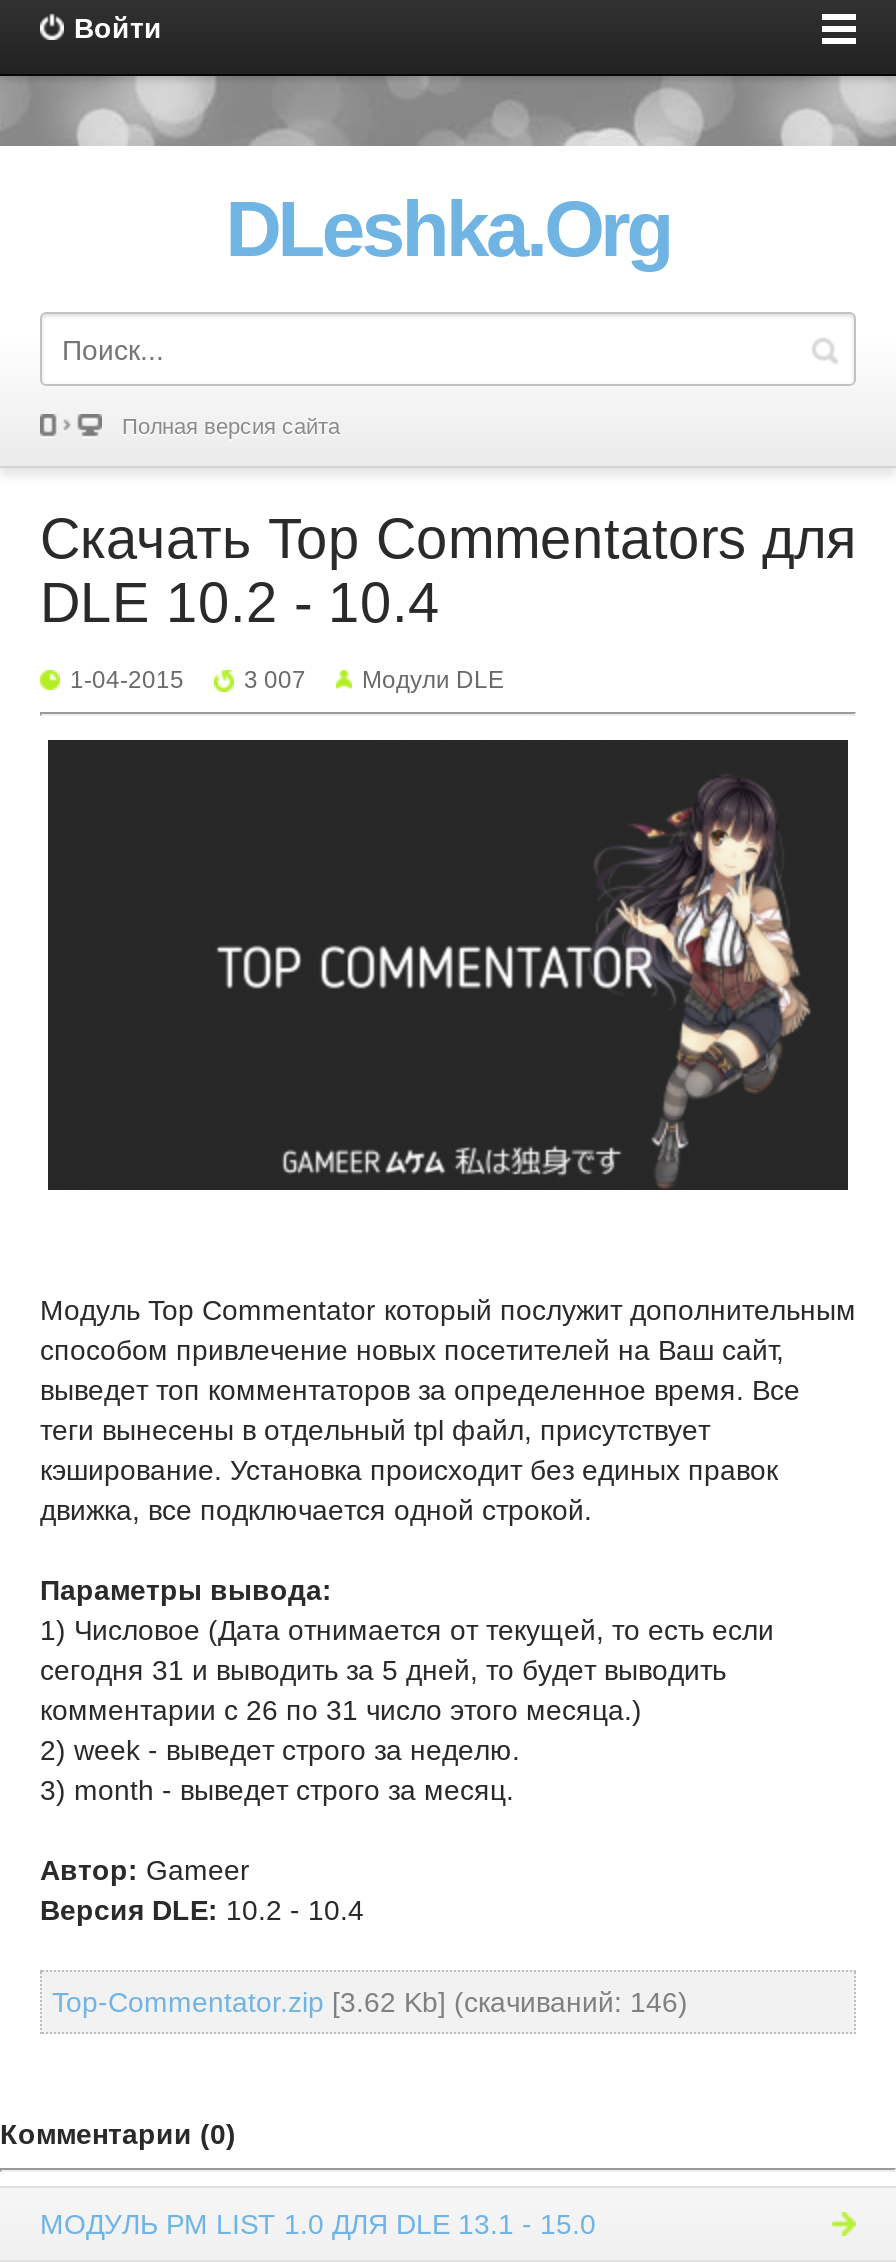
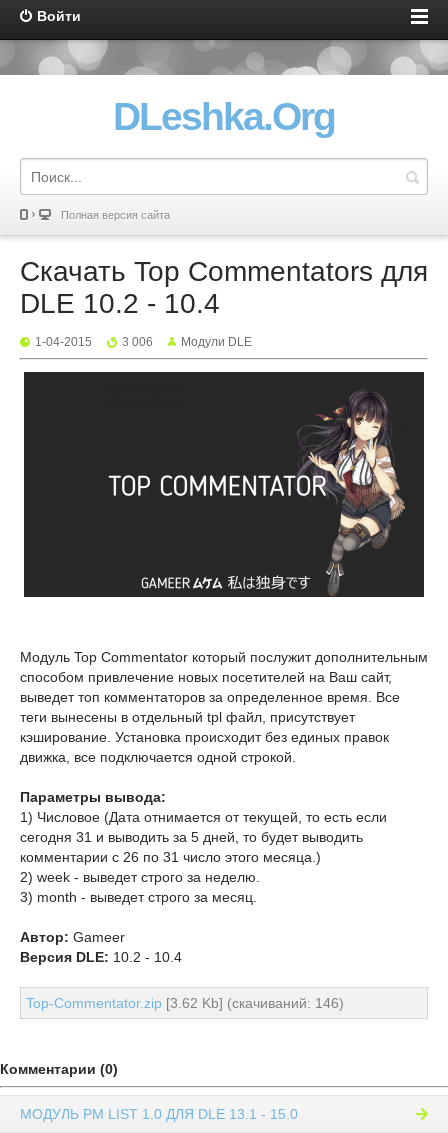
[244,666,504,694] 3 007 Mодули DLE -> [122,335,252,349] 3 006 Mодули DLE

